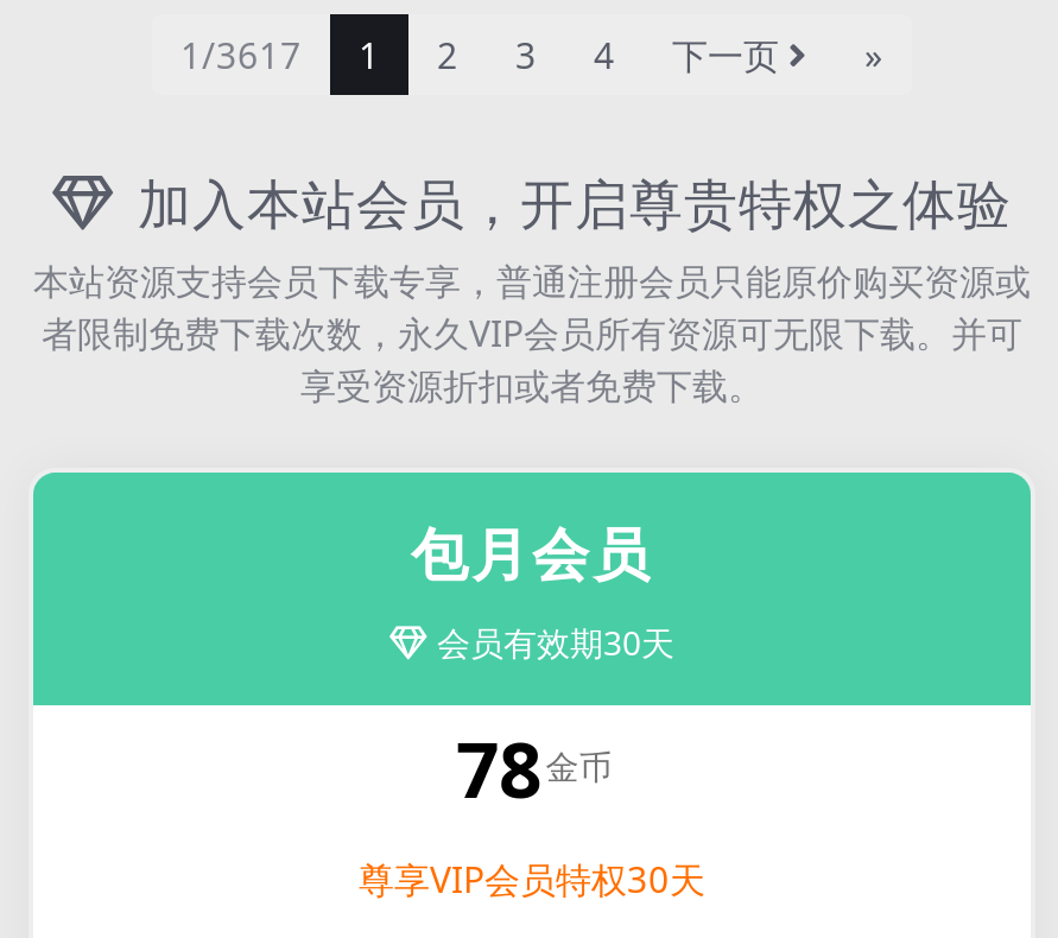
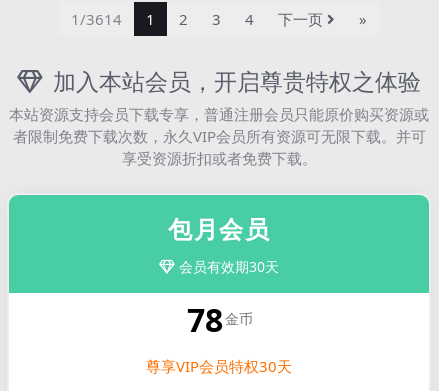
[180,31,302,78] 1/3617 -> [71,9,122,29] 1/3614

